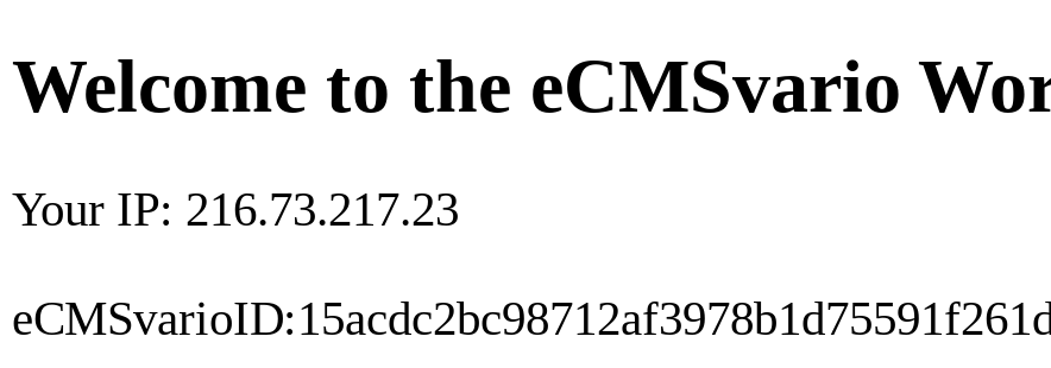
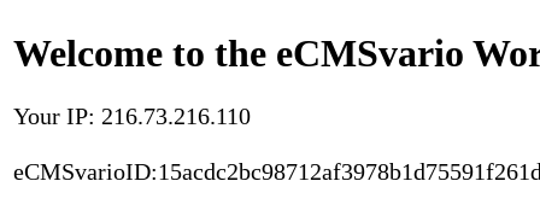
[12,183,459,235] Your IP: 216.73.217.23 -> [13,102,251,129] Your IP: 216.73.216.110

